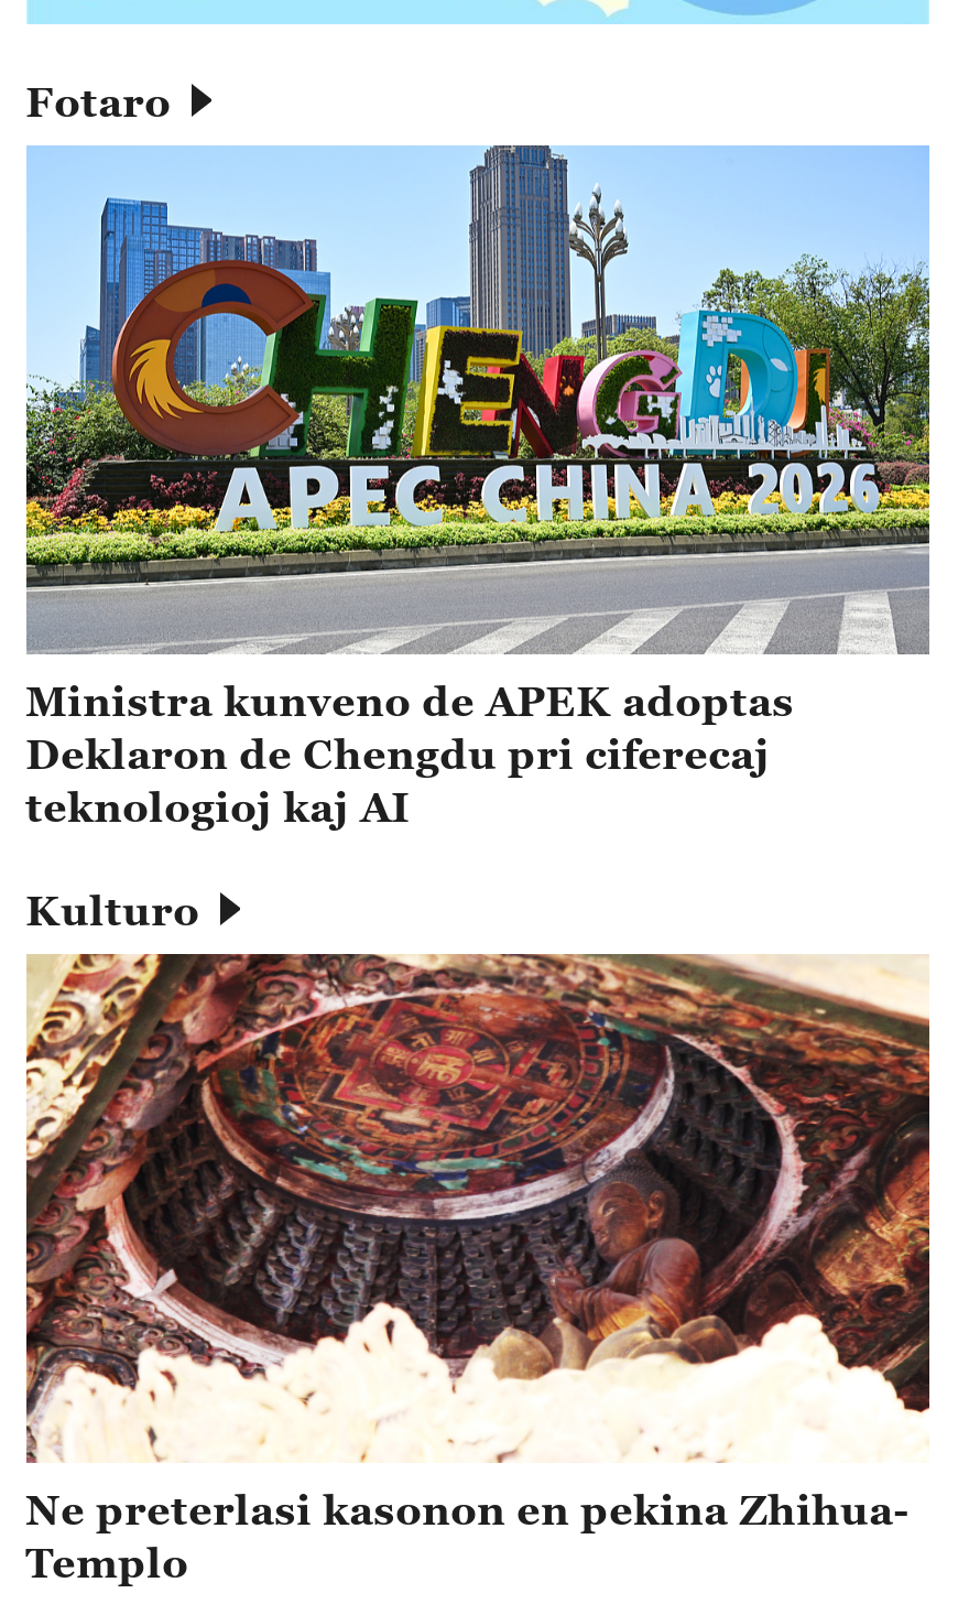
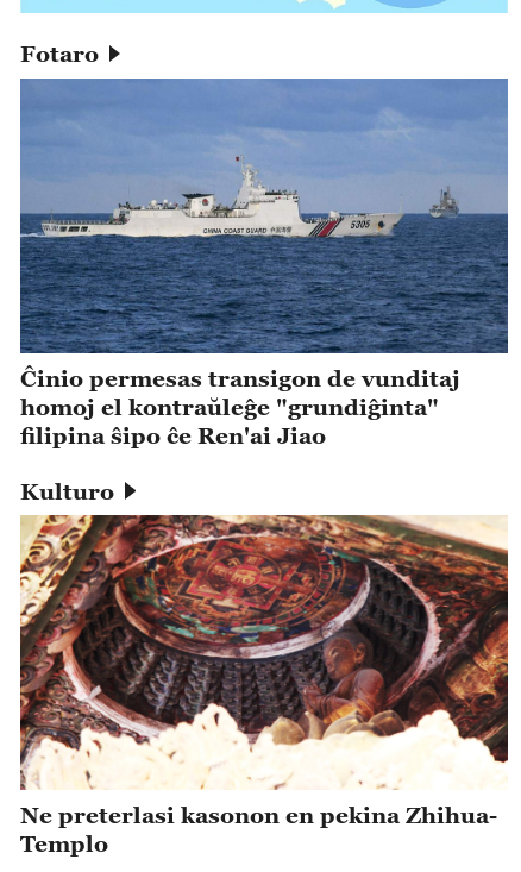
[24,145,932,831] [image] | Ministra kunveno de APEK adoptas | Deklaron de Chengdu pri ciferecaj | teknologioj kaj AI -> [19,79,509,449] [image] | Ĉinio permesas transigon de vunditaj | homoj el kontraŭleĝe "grundiĝinta" | filipina ŝipo ĉe Ren'ai Jiao

